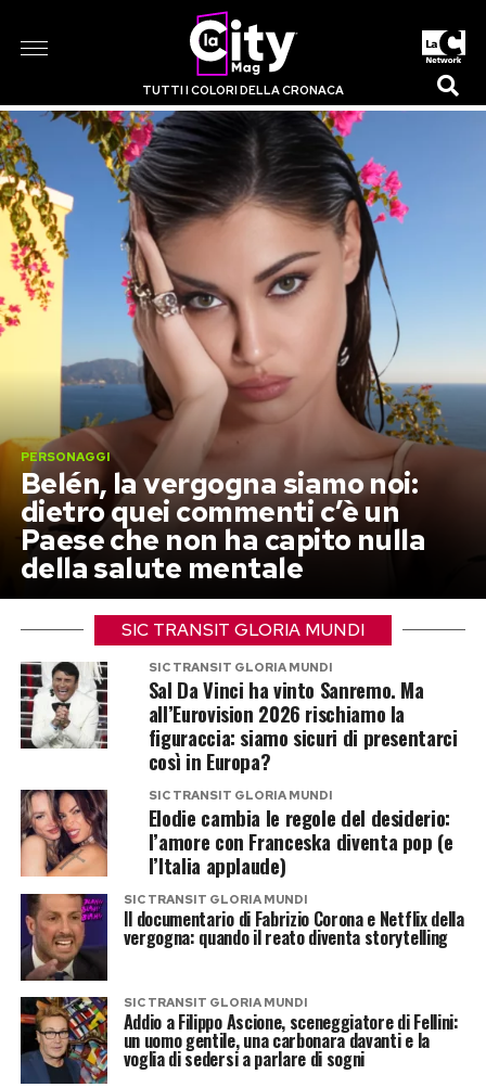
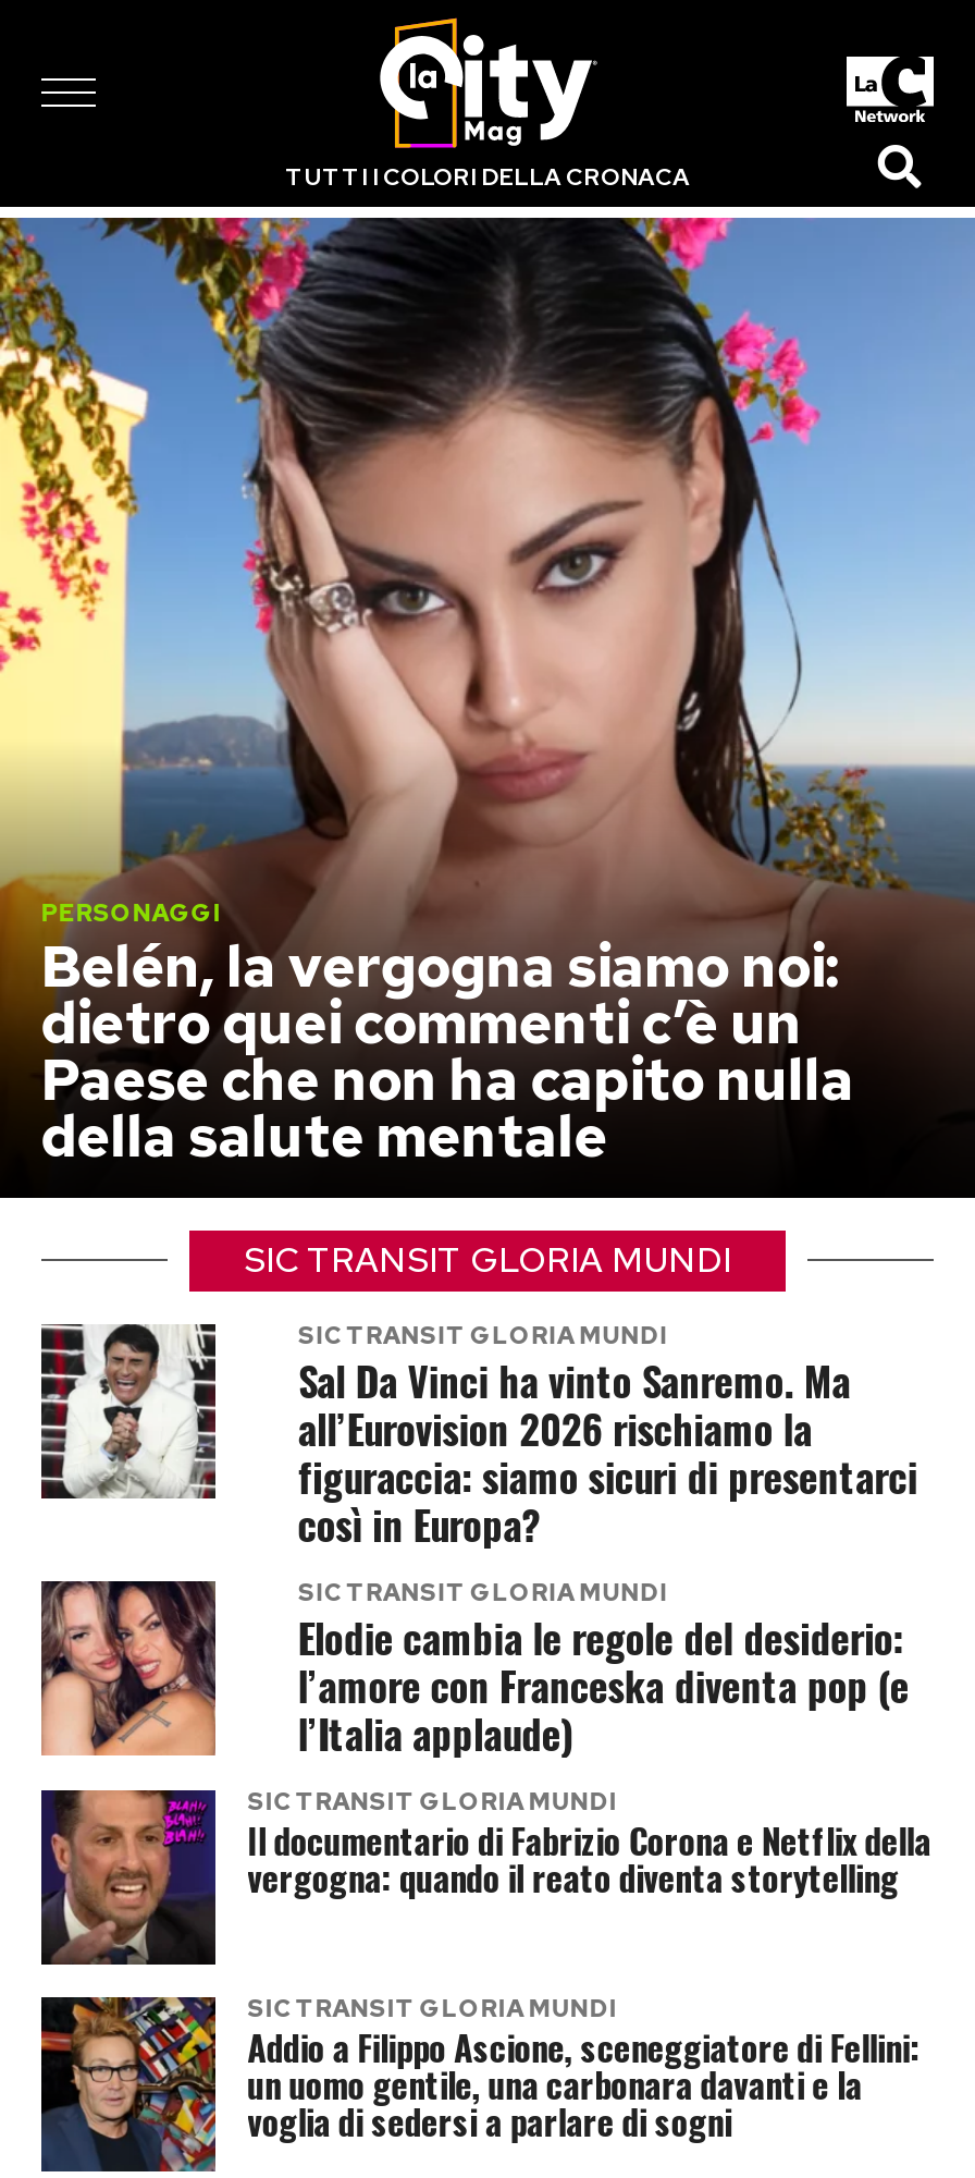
[195,11,232,77] [image] -> [379,17,466,150] [image]

